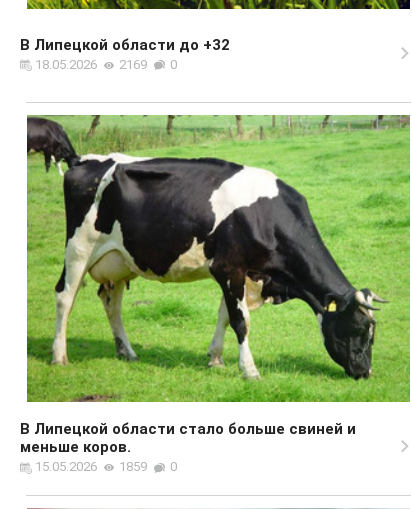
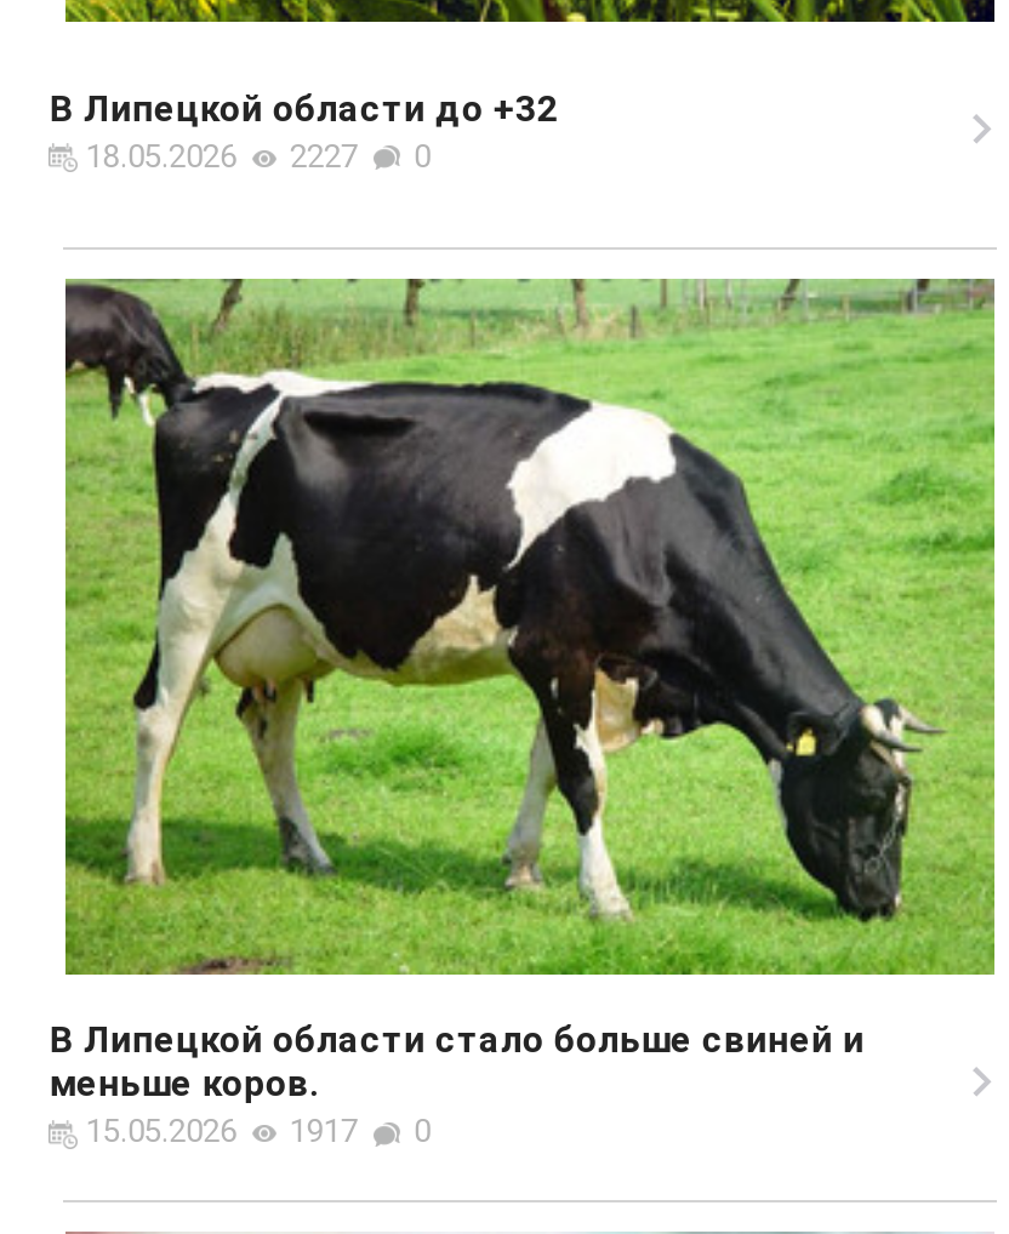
[35,57,177,72] 18.05.2026 2169 0 -> [86,138,430,174] 18.05.2026 2227 0
[35,459,177,474] 15.05.2026 1859 0 -> [86,1113,430,1150] 15.05.2026 1917 0

